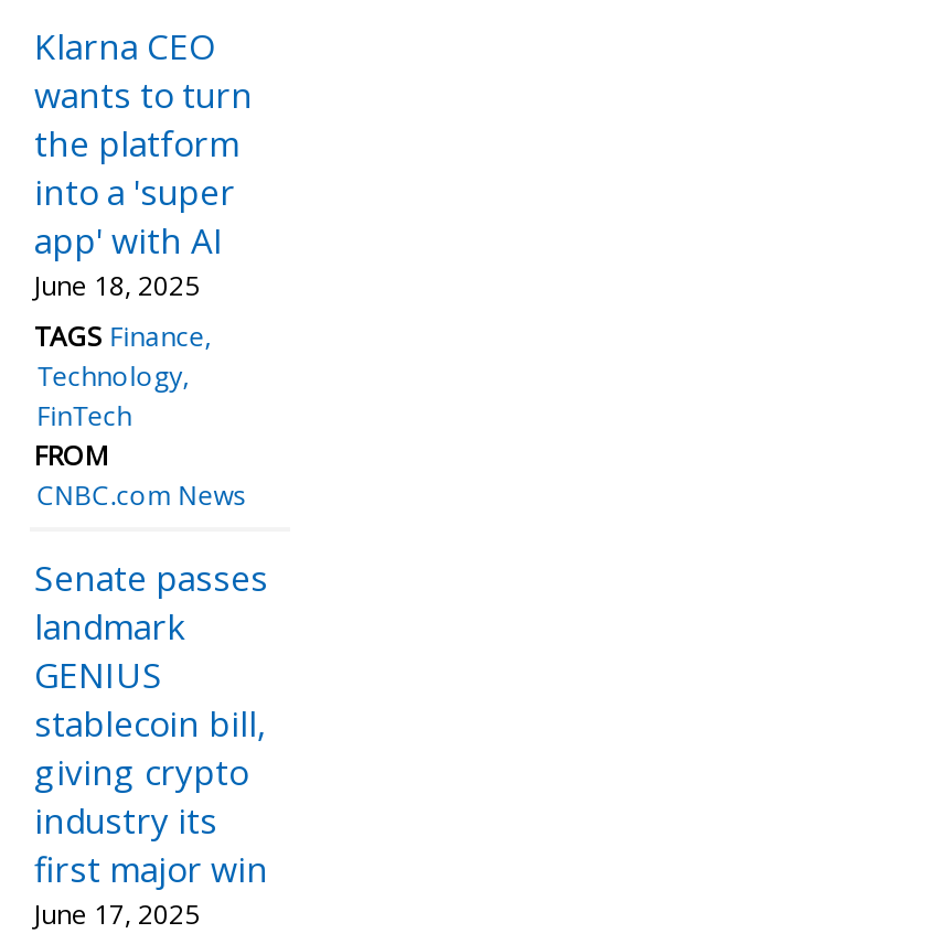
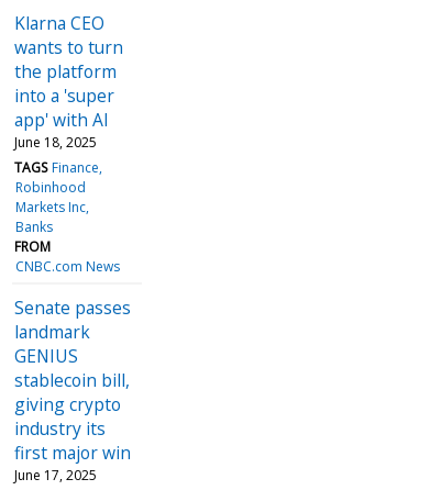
[37,357,182,434] Technology | FinTech -> [16,178,86,236] Robinhood | Markets Inc | Banks

